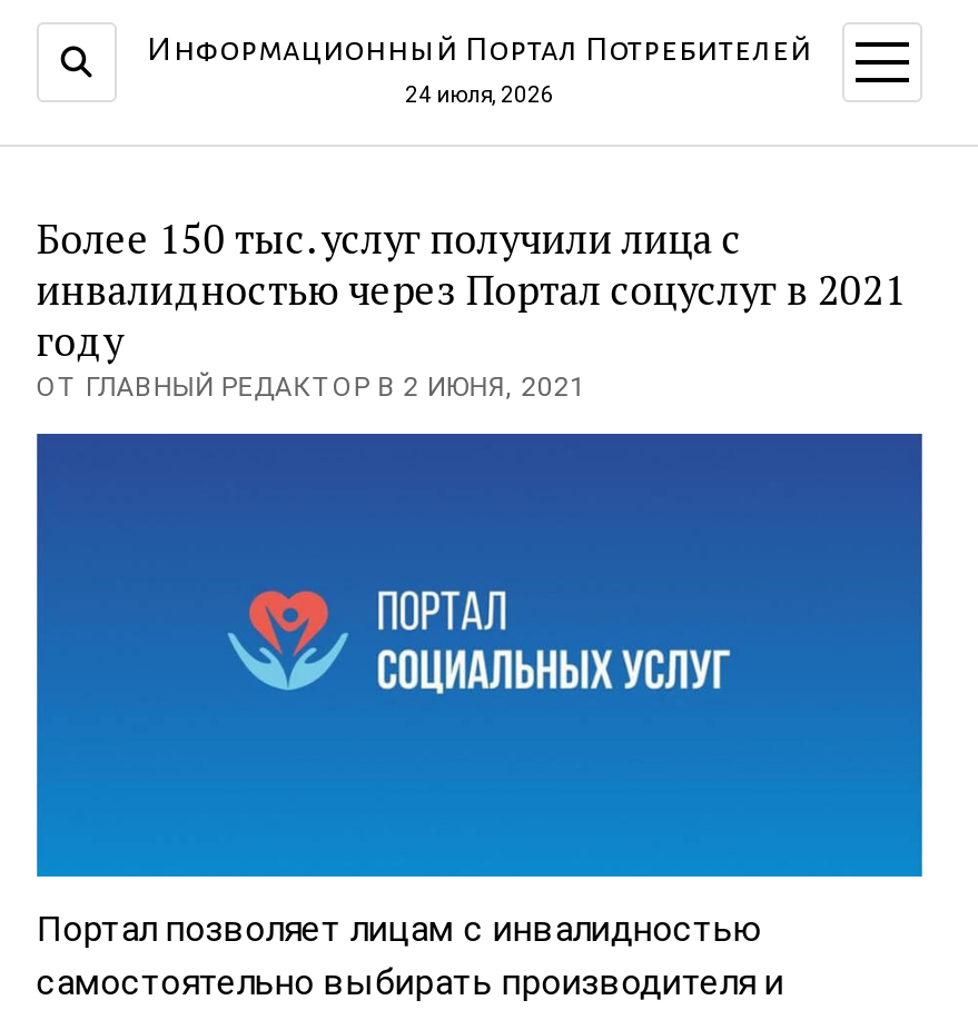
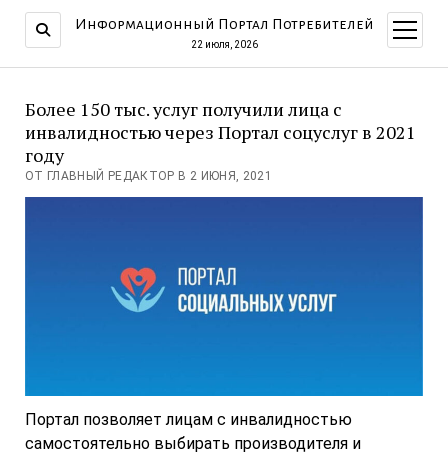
[405,82,554,107] 24 июля, 2026 -> [190,39,257,50] 22 июля, 2026

